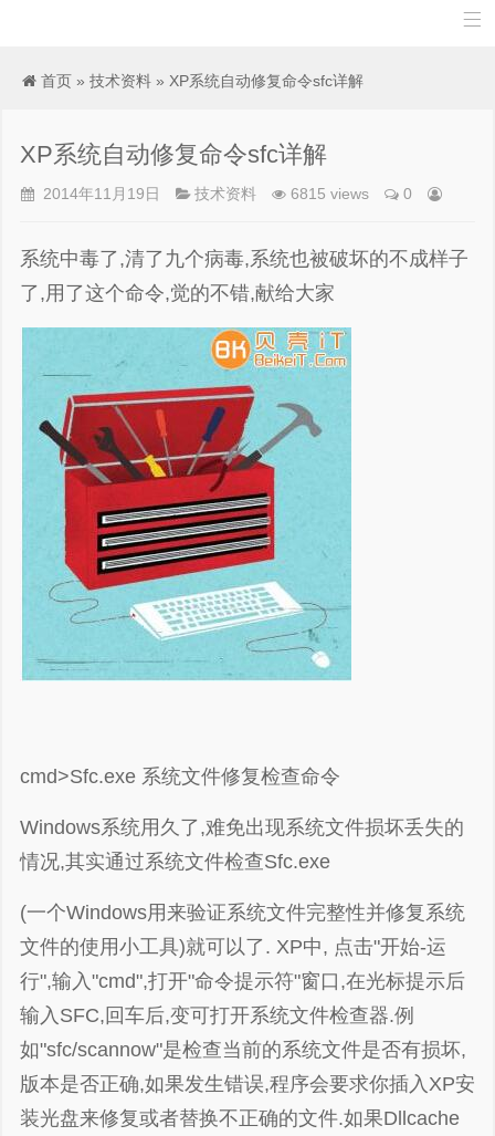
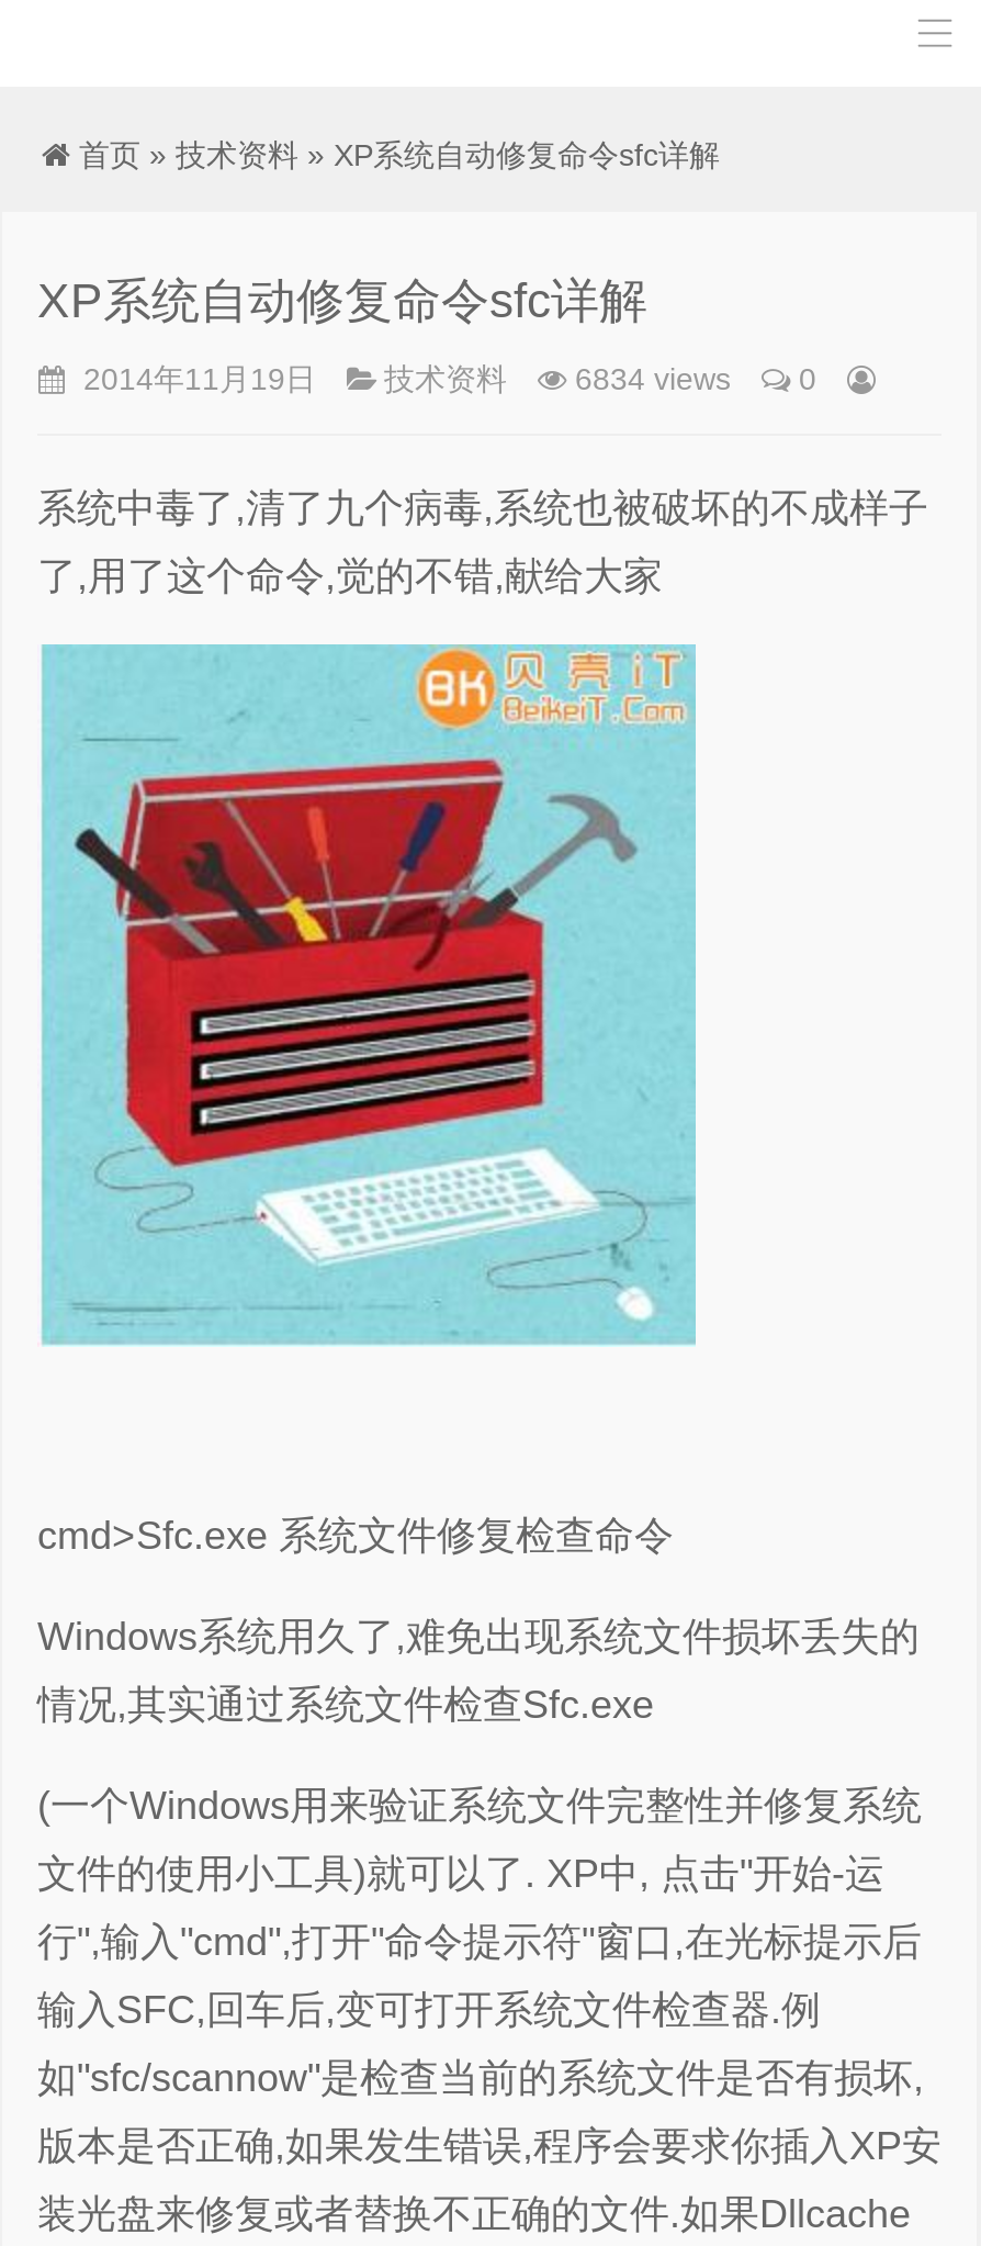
[39,185,412,202] 2014年11月19日 技术资料 6815 views 0 -> [75,361,816,396] 2014年11月19日 技术资料 6834 views 0

